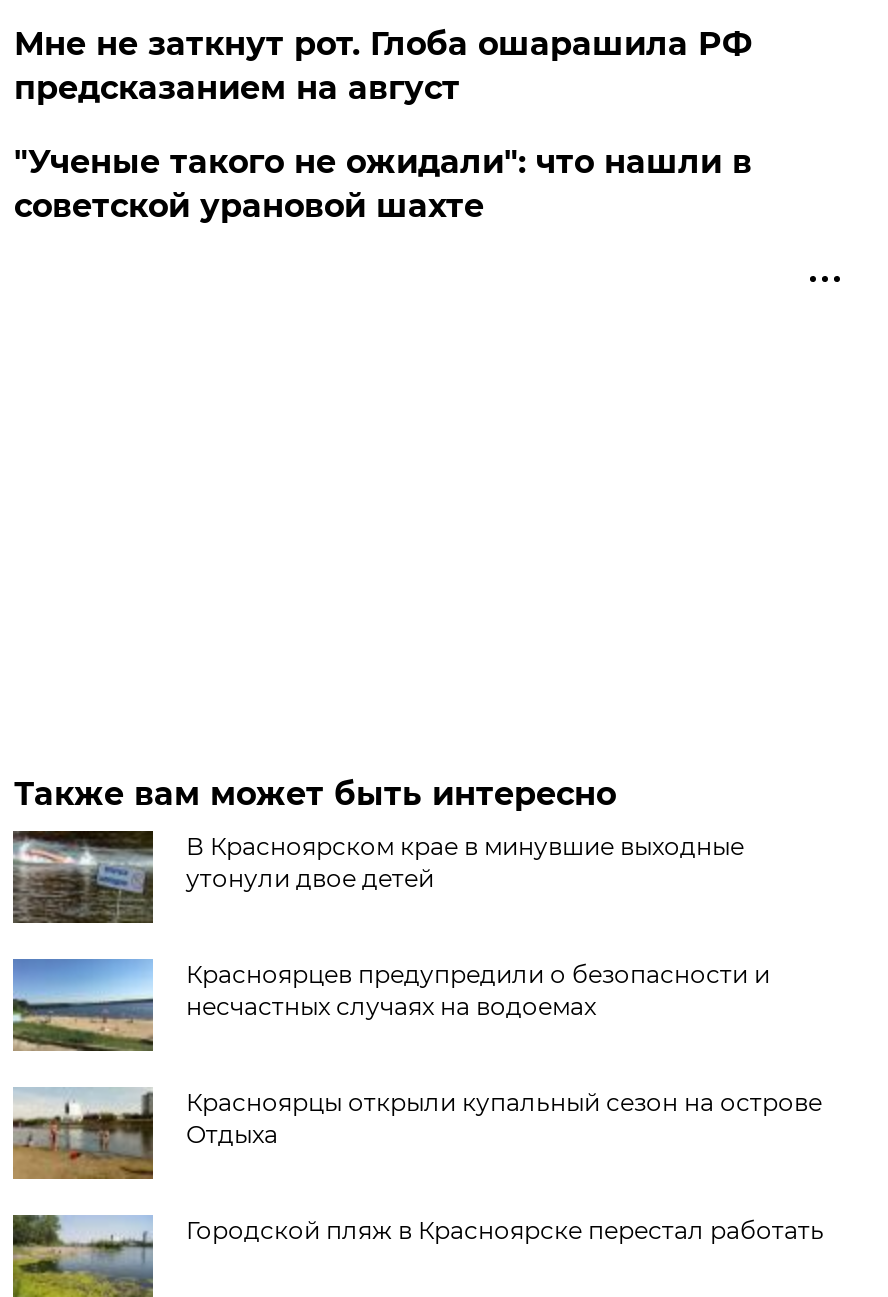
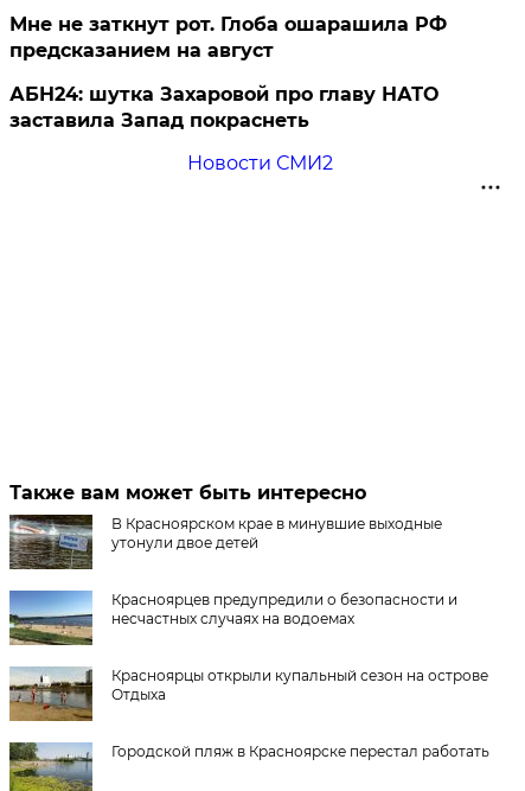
[14,143,752,225] "Ученые такого не ожидали": что нашли в | советской урановой шахте -> [10,83,439,174] АБН24: шутка Захаровой про главу НАТО | заставила Запад покраснеть | Новости СМИ2

